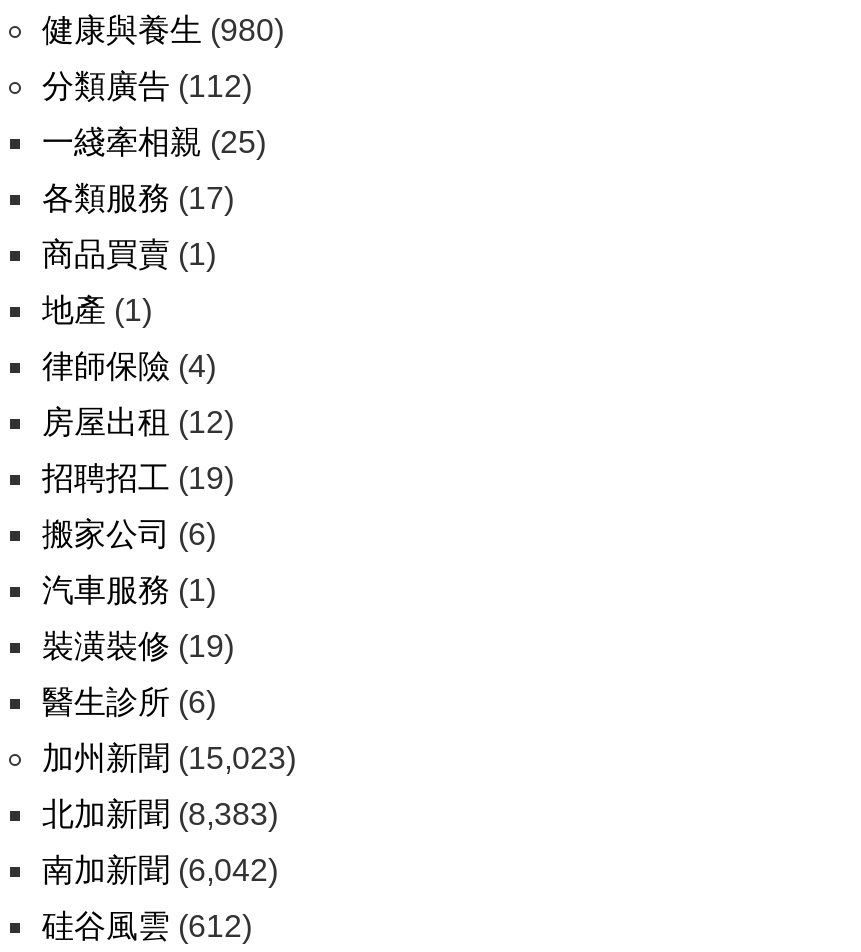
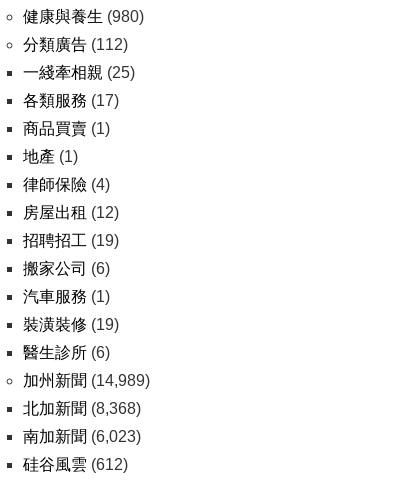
[42,741,296,775] 加州新聞(15,023) -> [23,372,150,389] 加州新聞(14,989)
[42,797,278,831] 北加新聞(8,383) -> [23,400,141,417] 北加新聞(8,368)
[42,853,278,887] 南加新聞(6,042) -> [23,428,141,445] 南加新聞(6,023)

